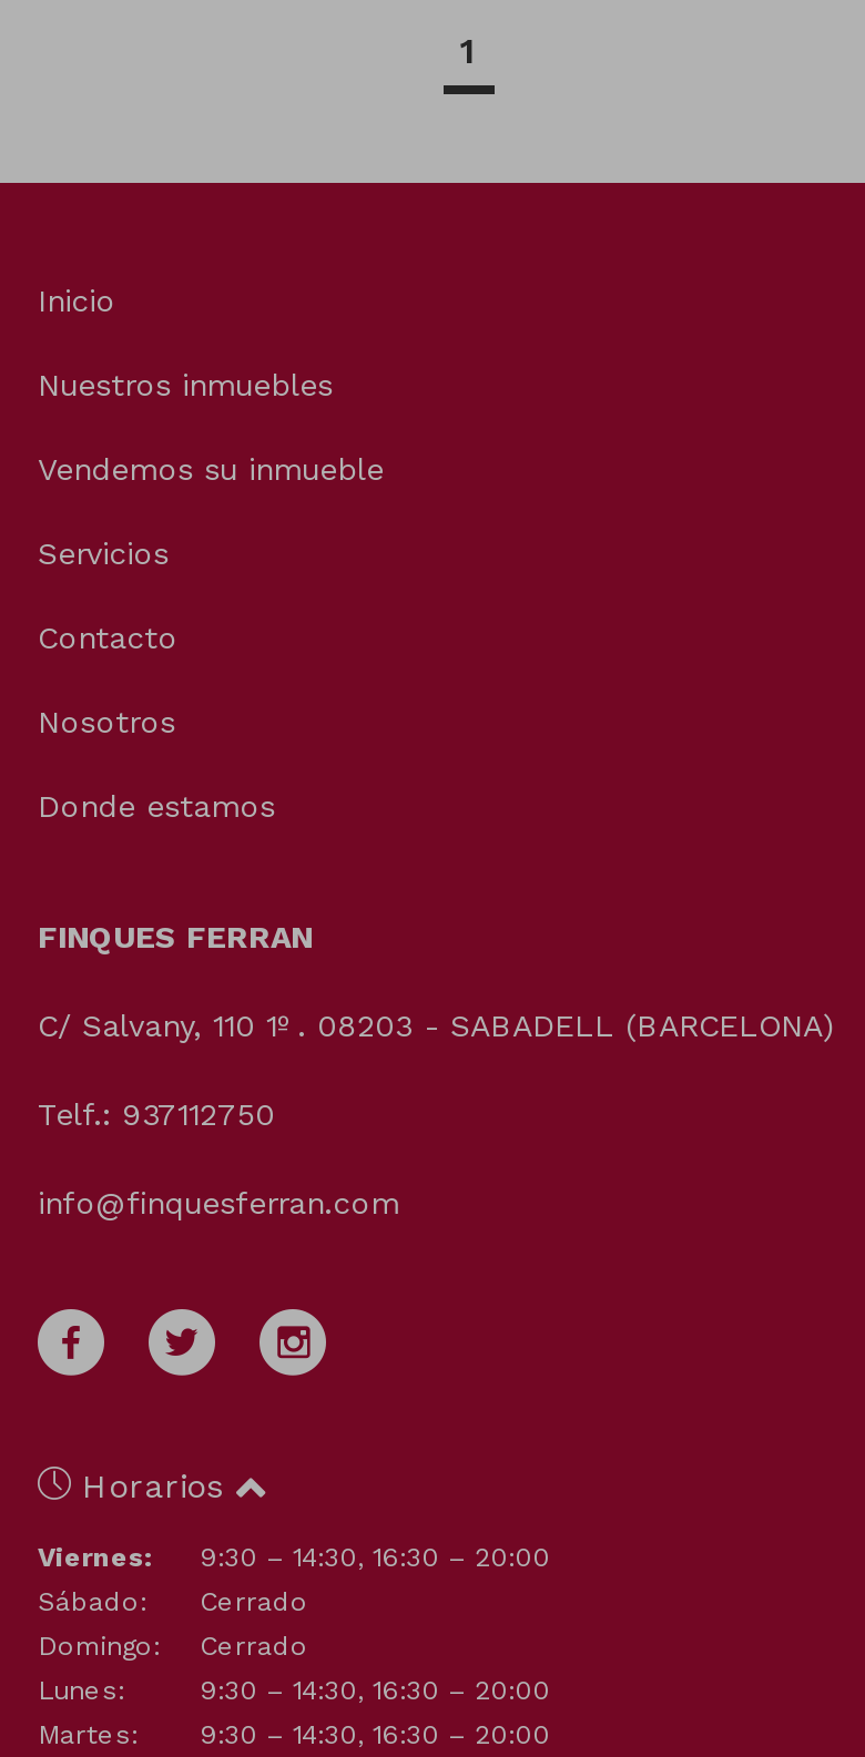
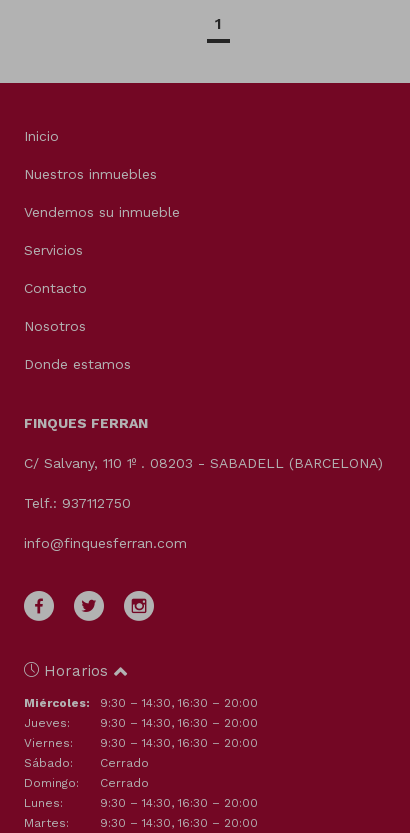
none -> [24,696,258,730] Miércoles: | 9:30 – 14:30, 16:30 – 20:00 | Jueves: | 9:30 – 14:30, 16:30 – 20:00

